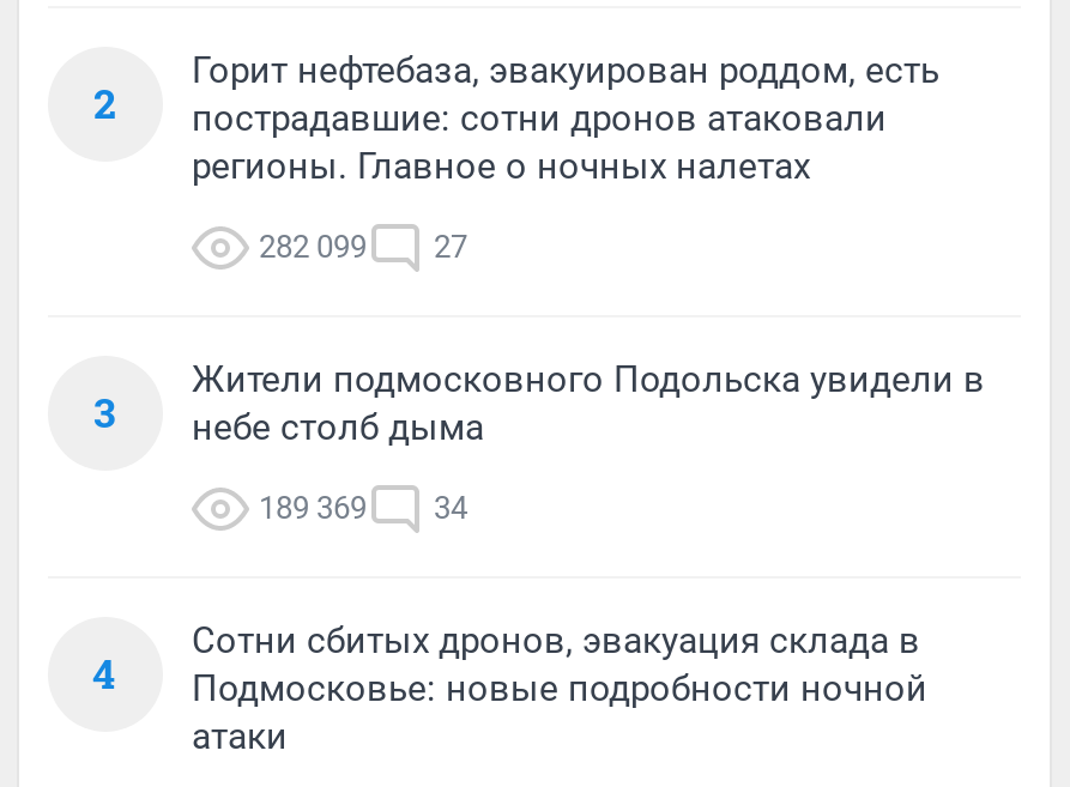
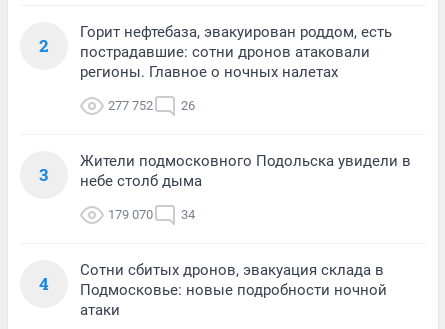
[259,228,367,264] 282 099 -> [108,98,153,113] 277 752
[434,228,467,264] 27 -> [181,98,195,113] 26
[259,489,467,525] 189 369 34 -> [108,207,195,222] 179 070 34

